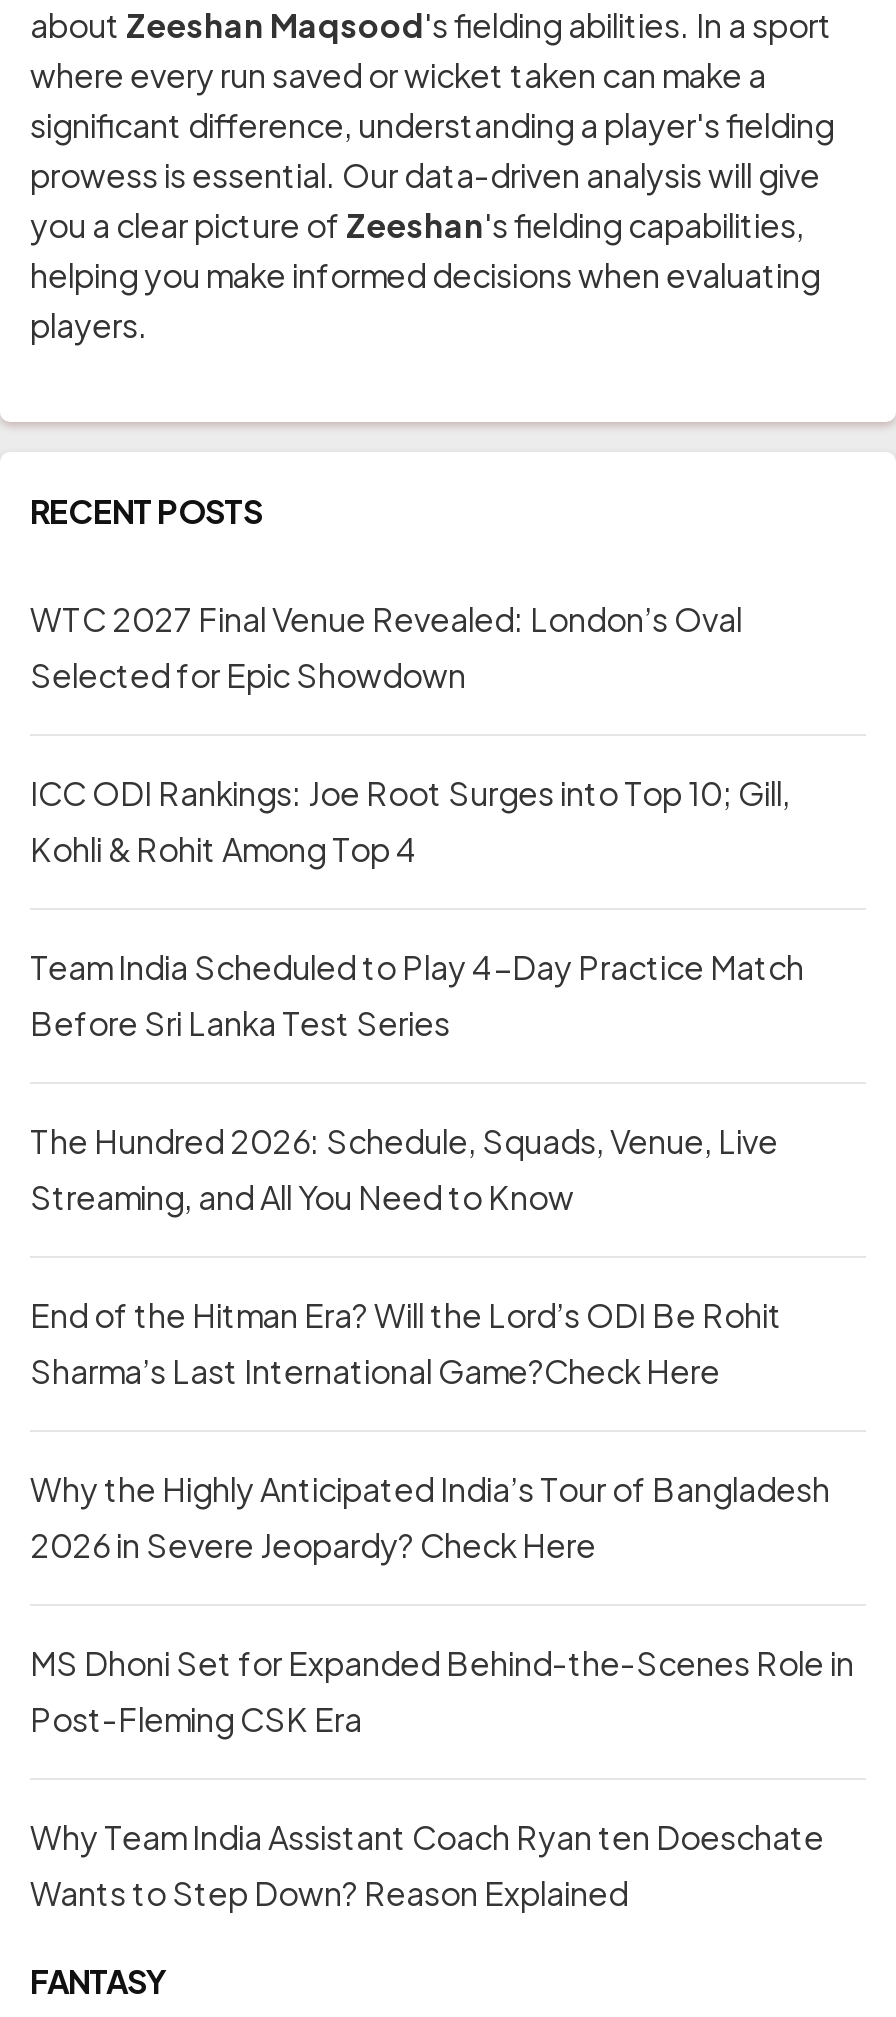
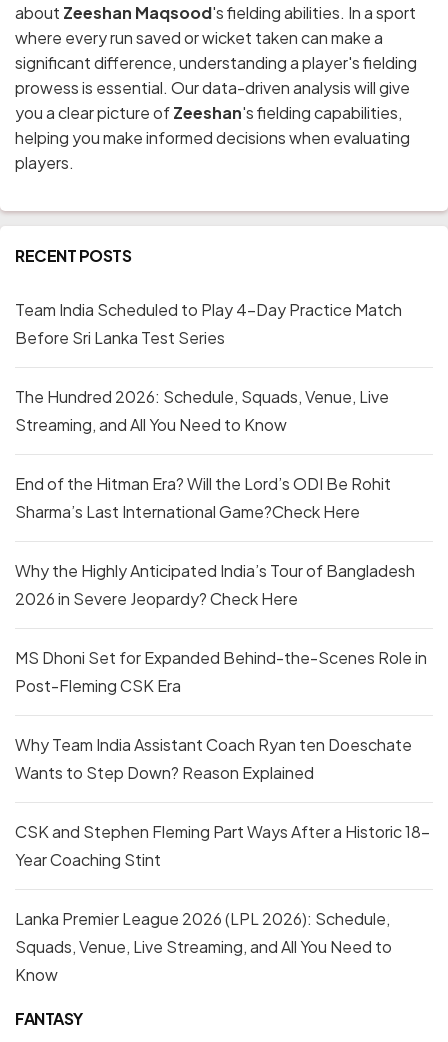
[30,598,790,870] WTC 2027 Final Venue Revealed: London’s Oval | Selected for Epic Showdown | ICC ODI Rankings: Joe Root Surges into Top 10; Gill, | Kohli & Rohit Among Top 4 -> none
moved [30,946,854,1914] -> [15,299,427,783]: Team India Scheduled to Play 4-Day Practice Match | Before Sri Lanka Test Series | The Hundred 2026: Schedule, Squads, Venue, Live | ... | Why Team India Assistant Coach Ryan ten Doeschate | Wants to Step Down? Reason Explained
none -> [15,821,430,985] CSK and Stephen Fleming Part Ways After a Historic 18- | Year Coaching Stint | Lanka Premier League 2026 (LPL 2026): Schedule, | Squads, Venue, Live Streaming, and All You Need to | Know

